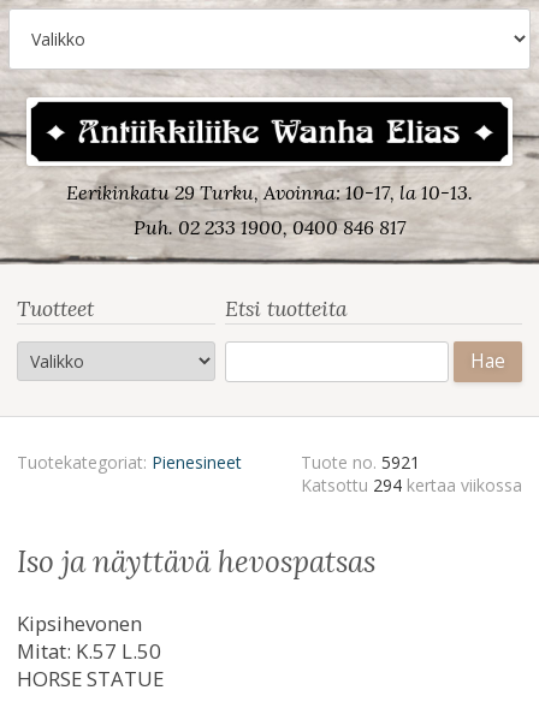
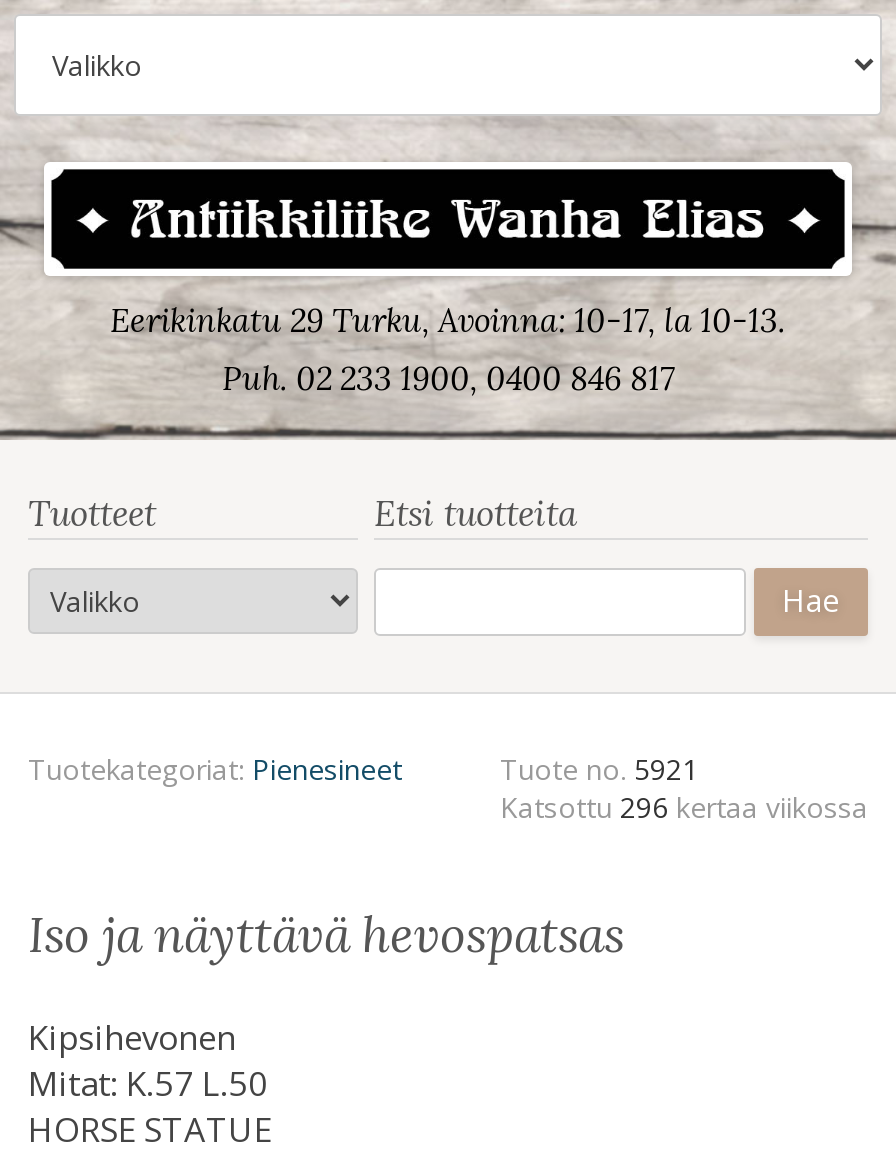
[301,474,522,497] Katsottu 294 kertaa viikossa -> [500,789,868,827] Katsottu 296 kertaa viikossa

